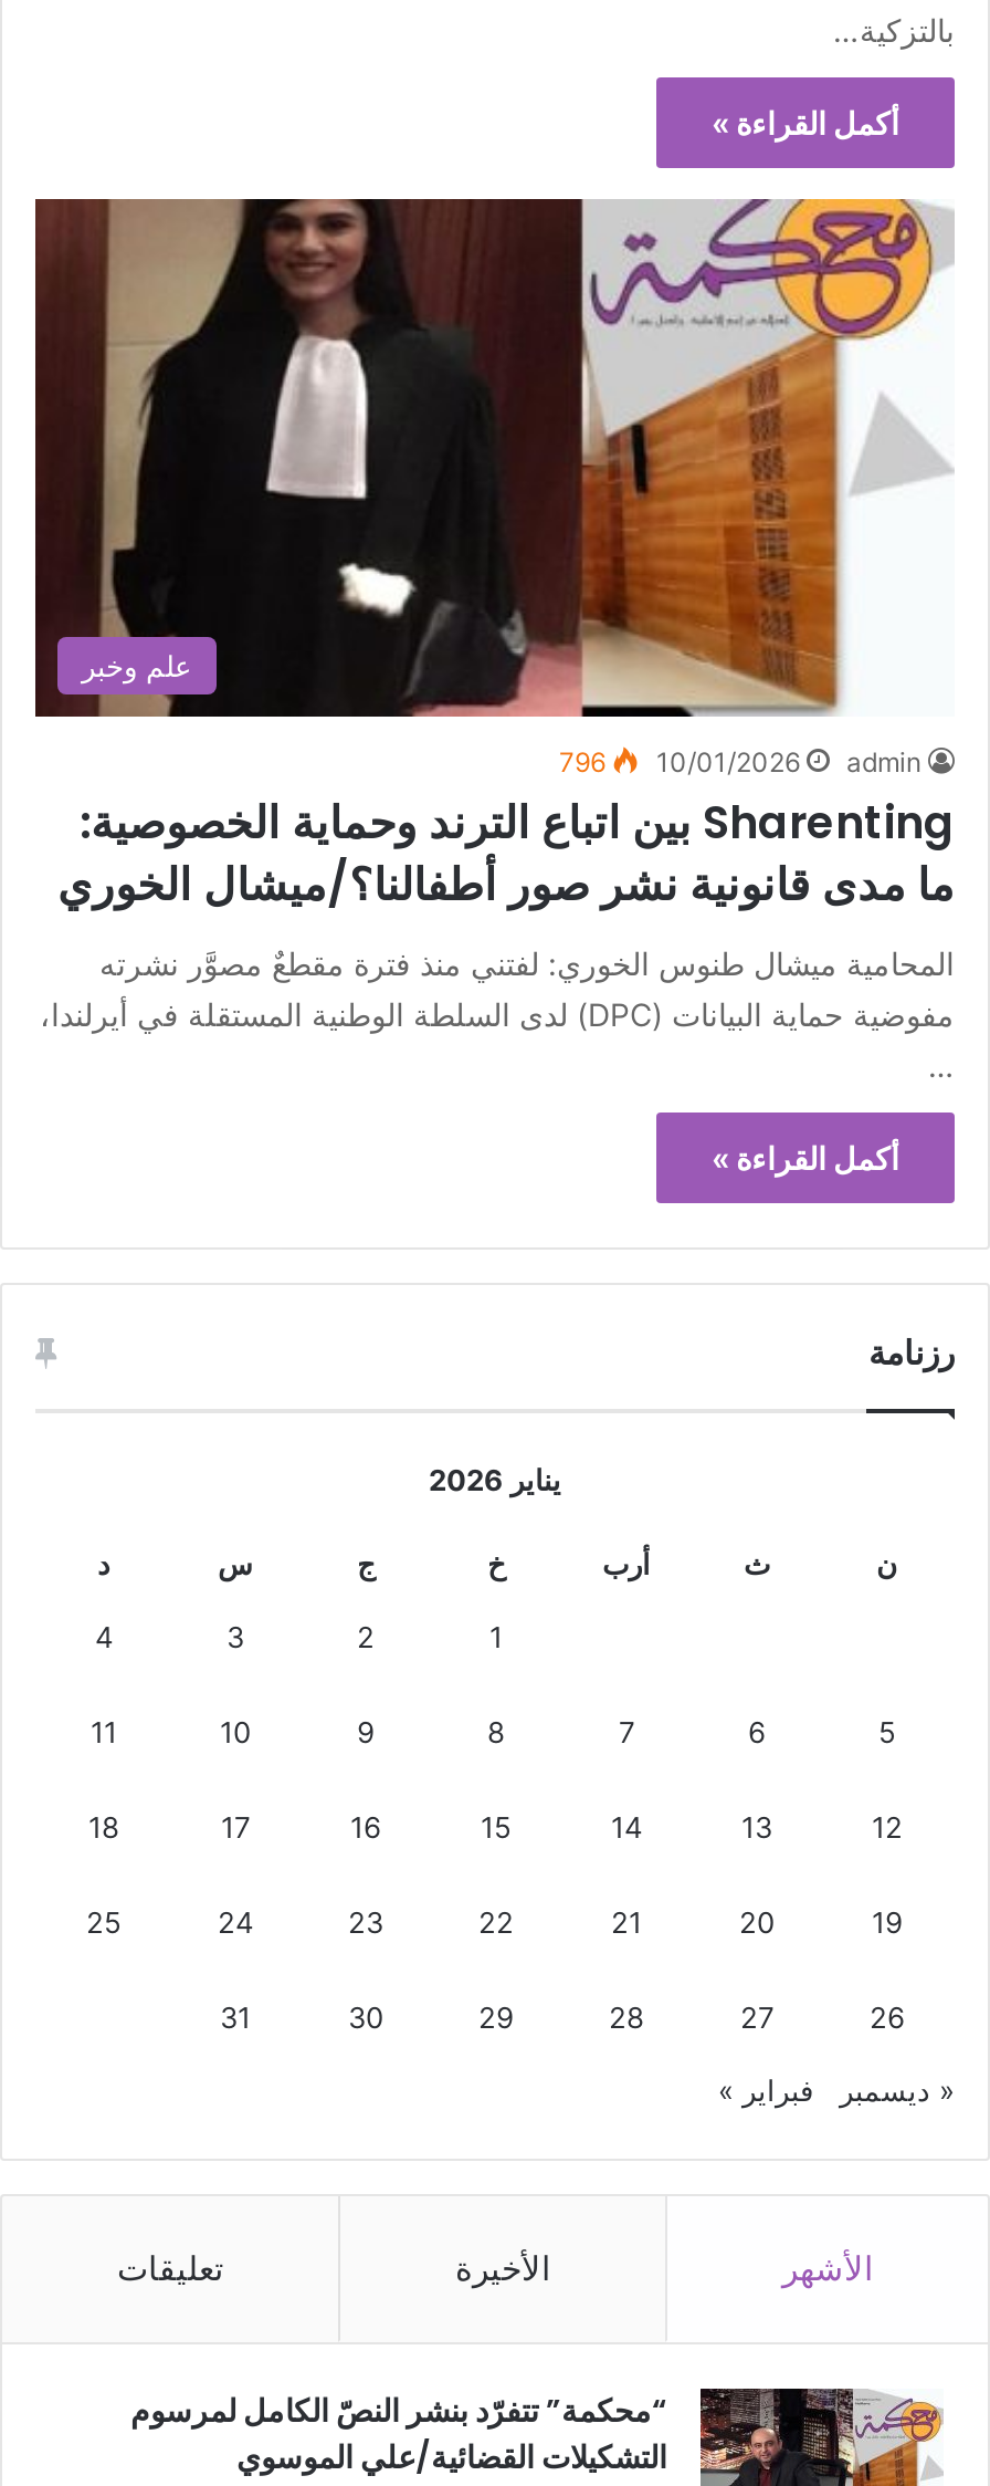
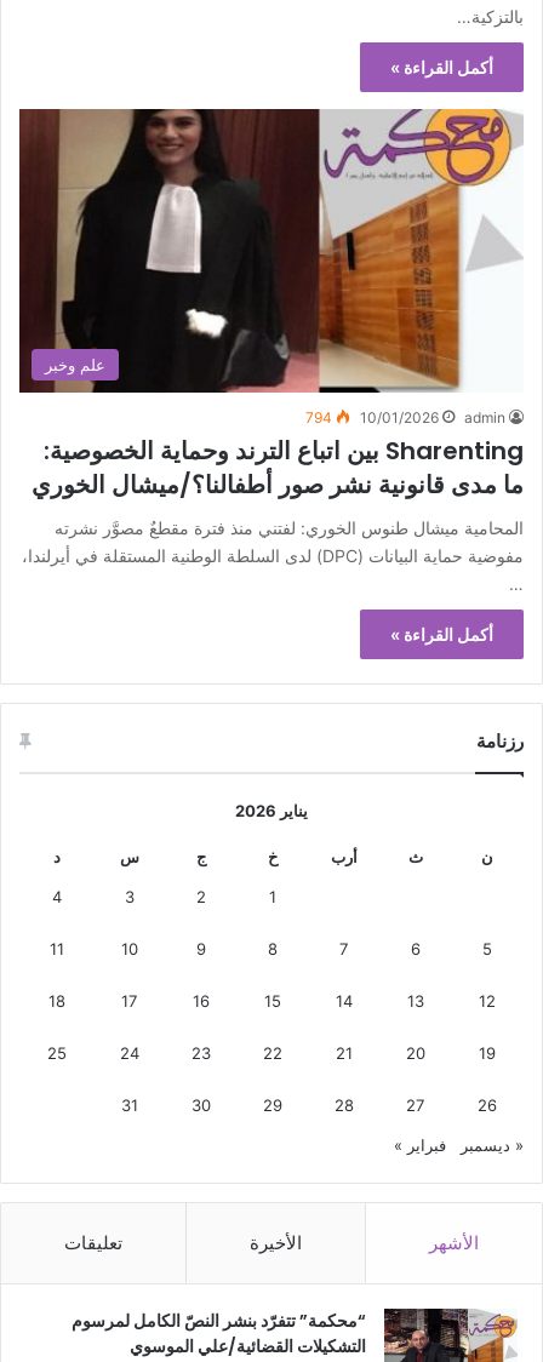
[559,746,921,779] 796 10/01/2026 admin -> [305,409,505,427] 794 10/01/2026 admin

